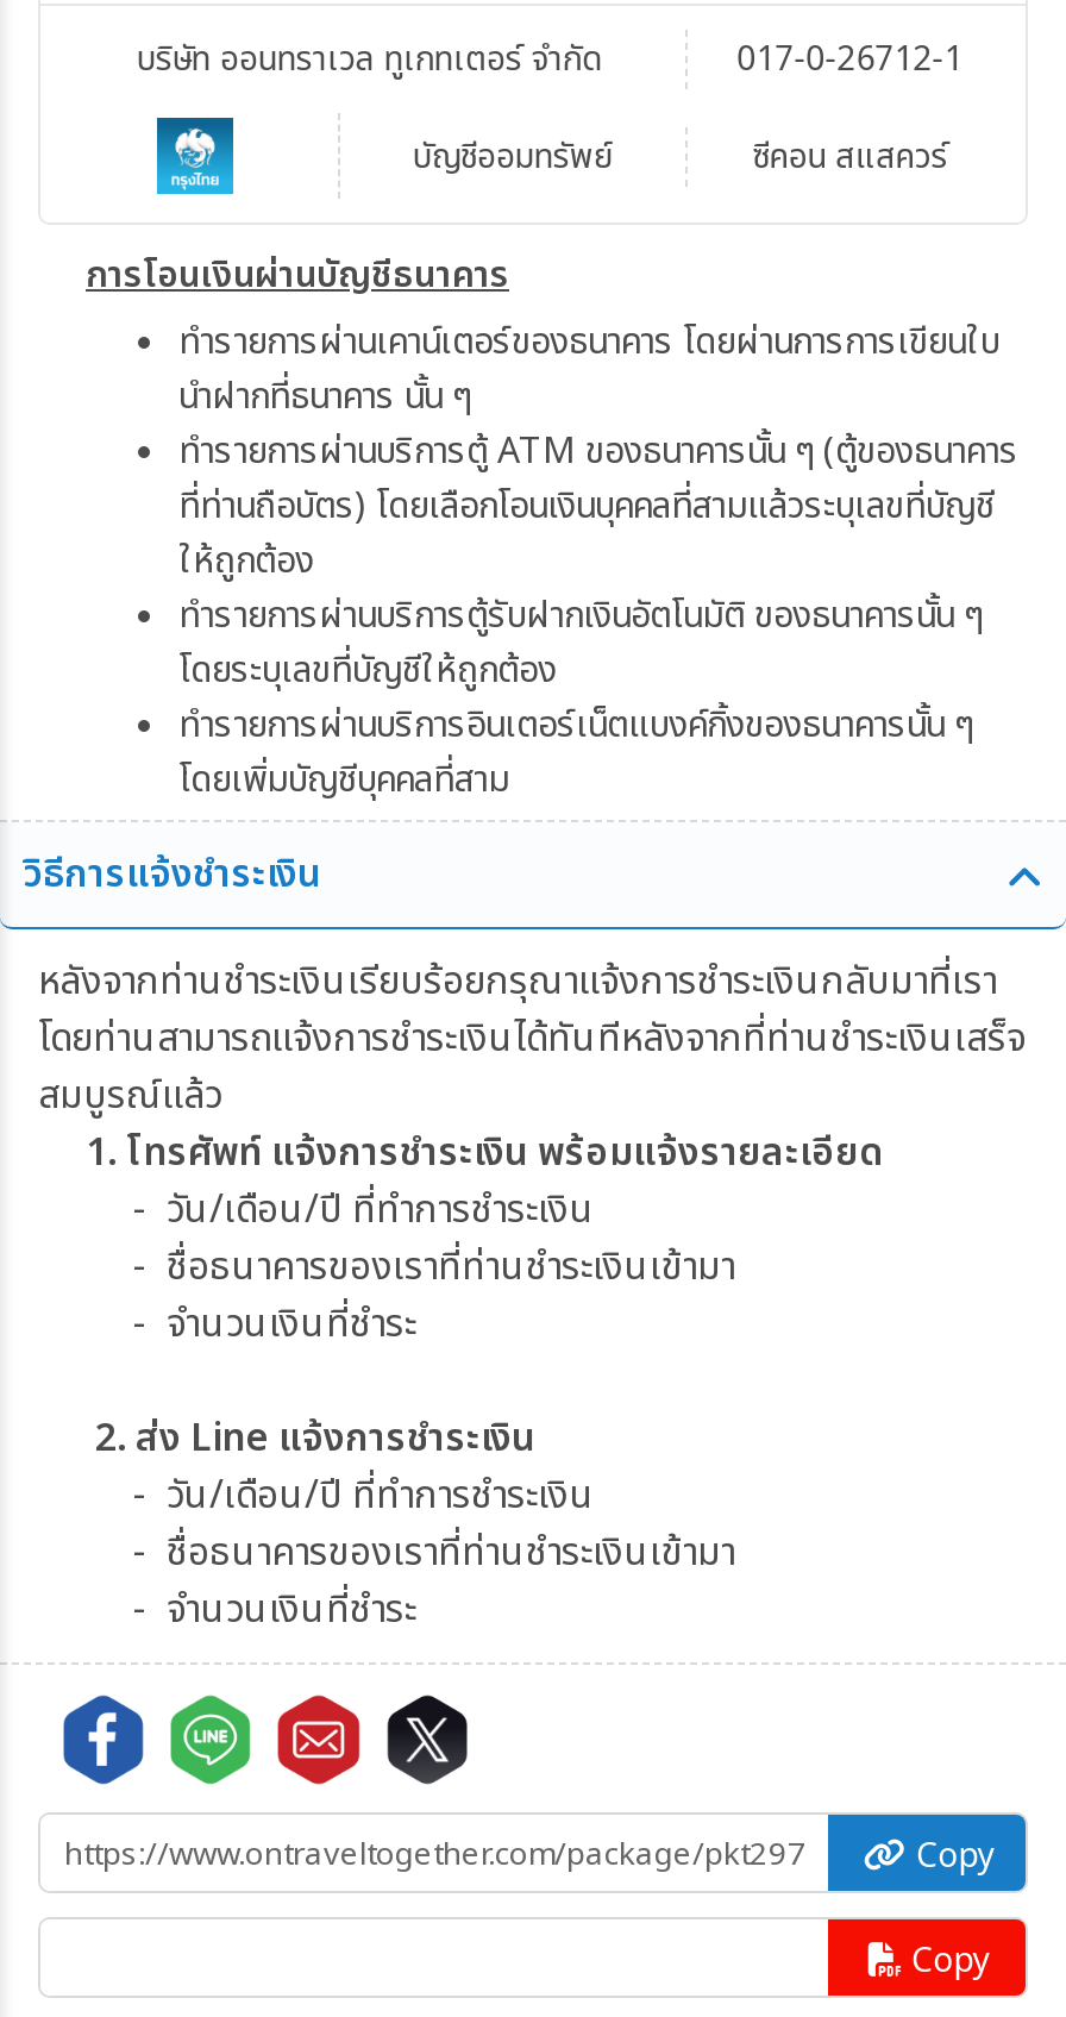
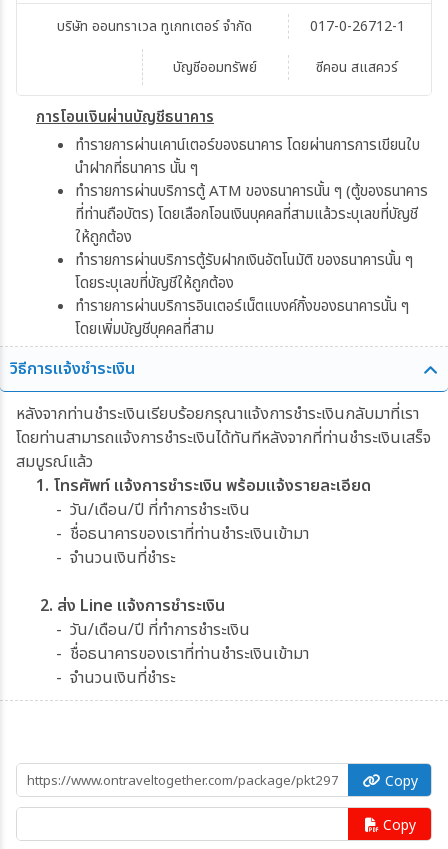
[155,115,236,196] [image] -> none
[62,1693,145,1786] [image] -> none
[169,1693,252,1786] [image] -> none
[276,1693,362,1786] [image] -> none
[385,1693,469,1786] [image] -> none

